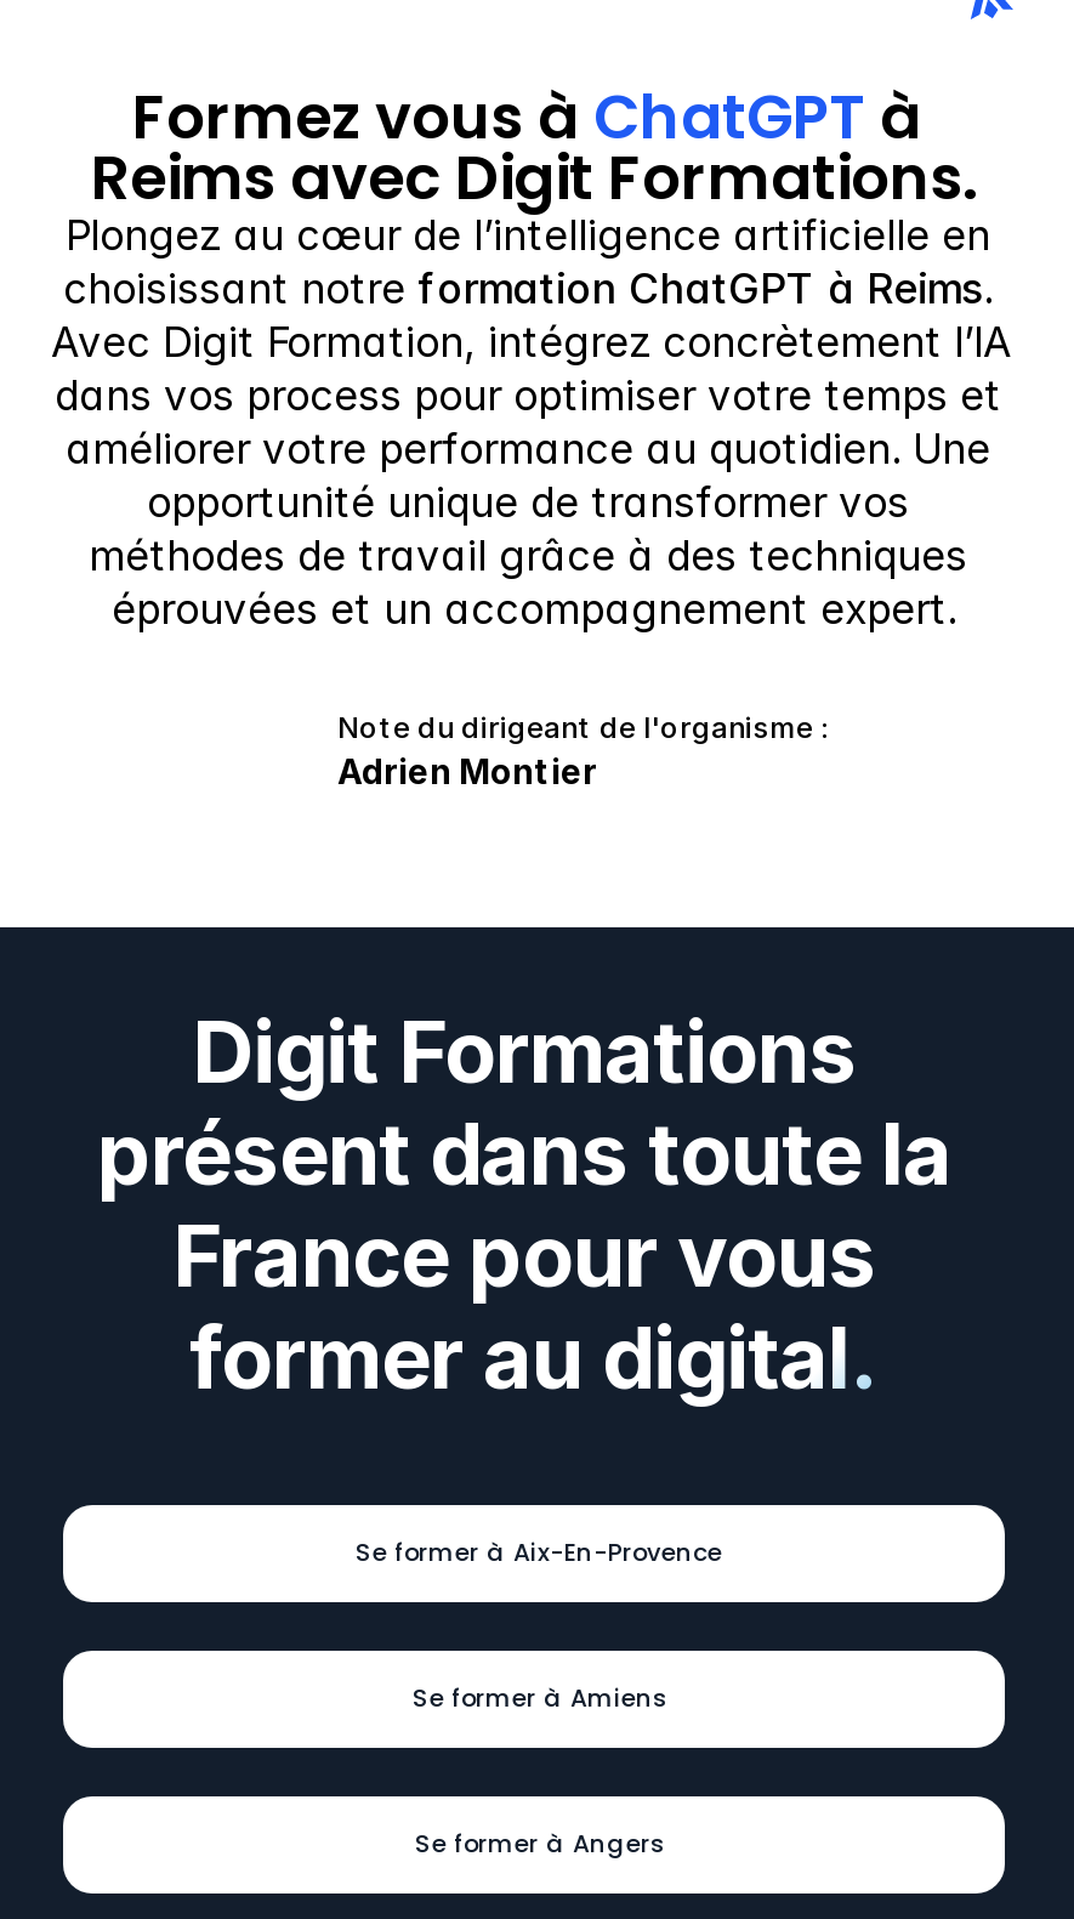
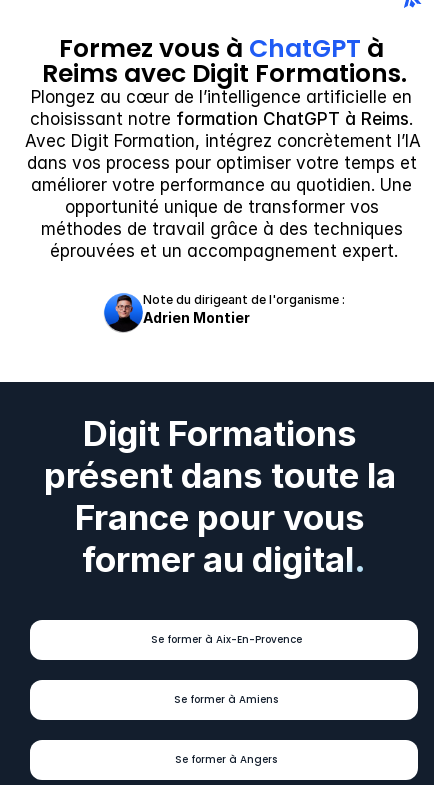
none -> [103,292,140,333] [image]

